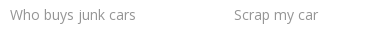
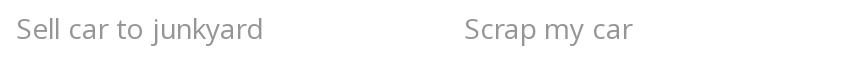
[10,5,136,24] Who buys junk cars -> none
none -> [16,9,262,47] Sell car to junkyard

